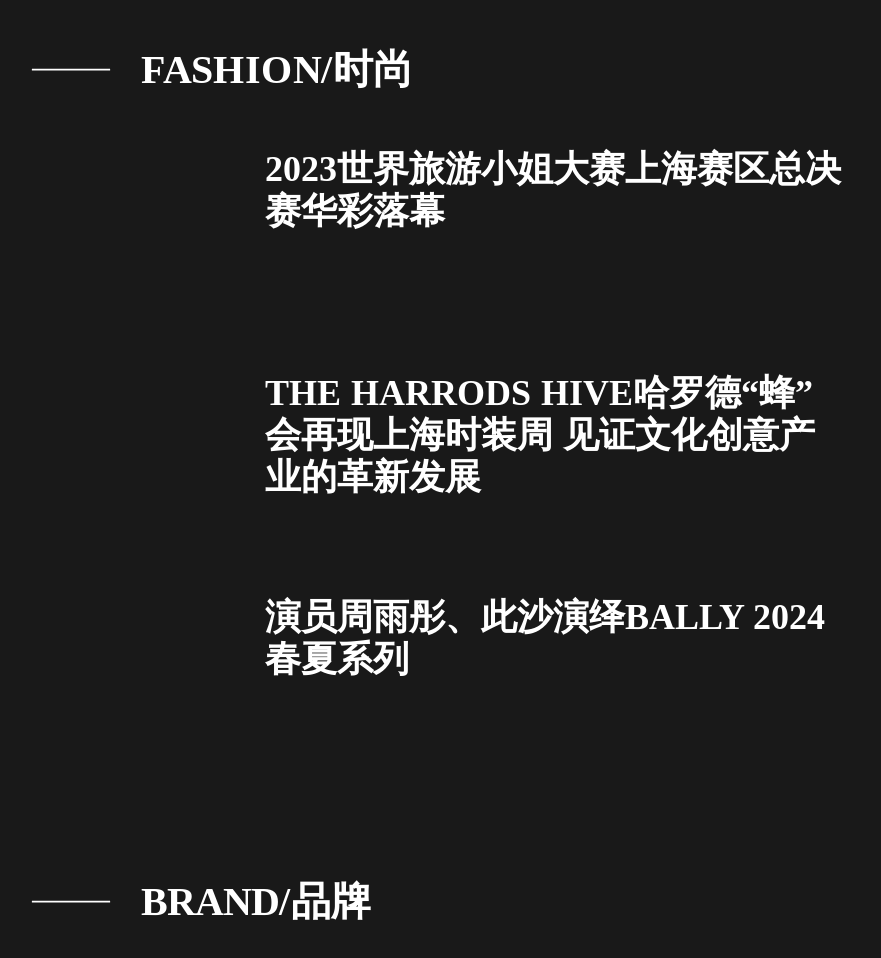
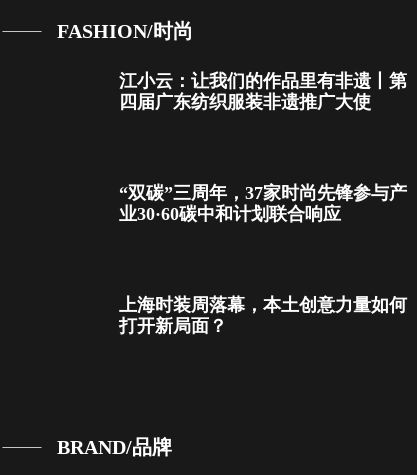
[265,150,841,232] 2023世界旅游小姐大赛上海赛区总决 | 赛华彩落幕 -> [119,71,407,112] 江小云：让我们的作品里有非遗丨第 | 四届广东纺织服装非遗推广大使
[265,373,815,497] THE HARRODS HIVE哈罗德“蜂” | 会再现上海时装周 见证文化创意产 | 业的革新发展 -> [119,183,407,224] “双碳”三周年，37家时尚先锋参与产 | 业30·60碳中和计划联合响应
[265,597,825,679] 演员周雨彤、此沙演绎BALLY 2024 | 春夏系列 -> [119,295,407,336] 上海时装周落幕，本土创意力量如何 | 打开新局面？

